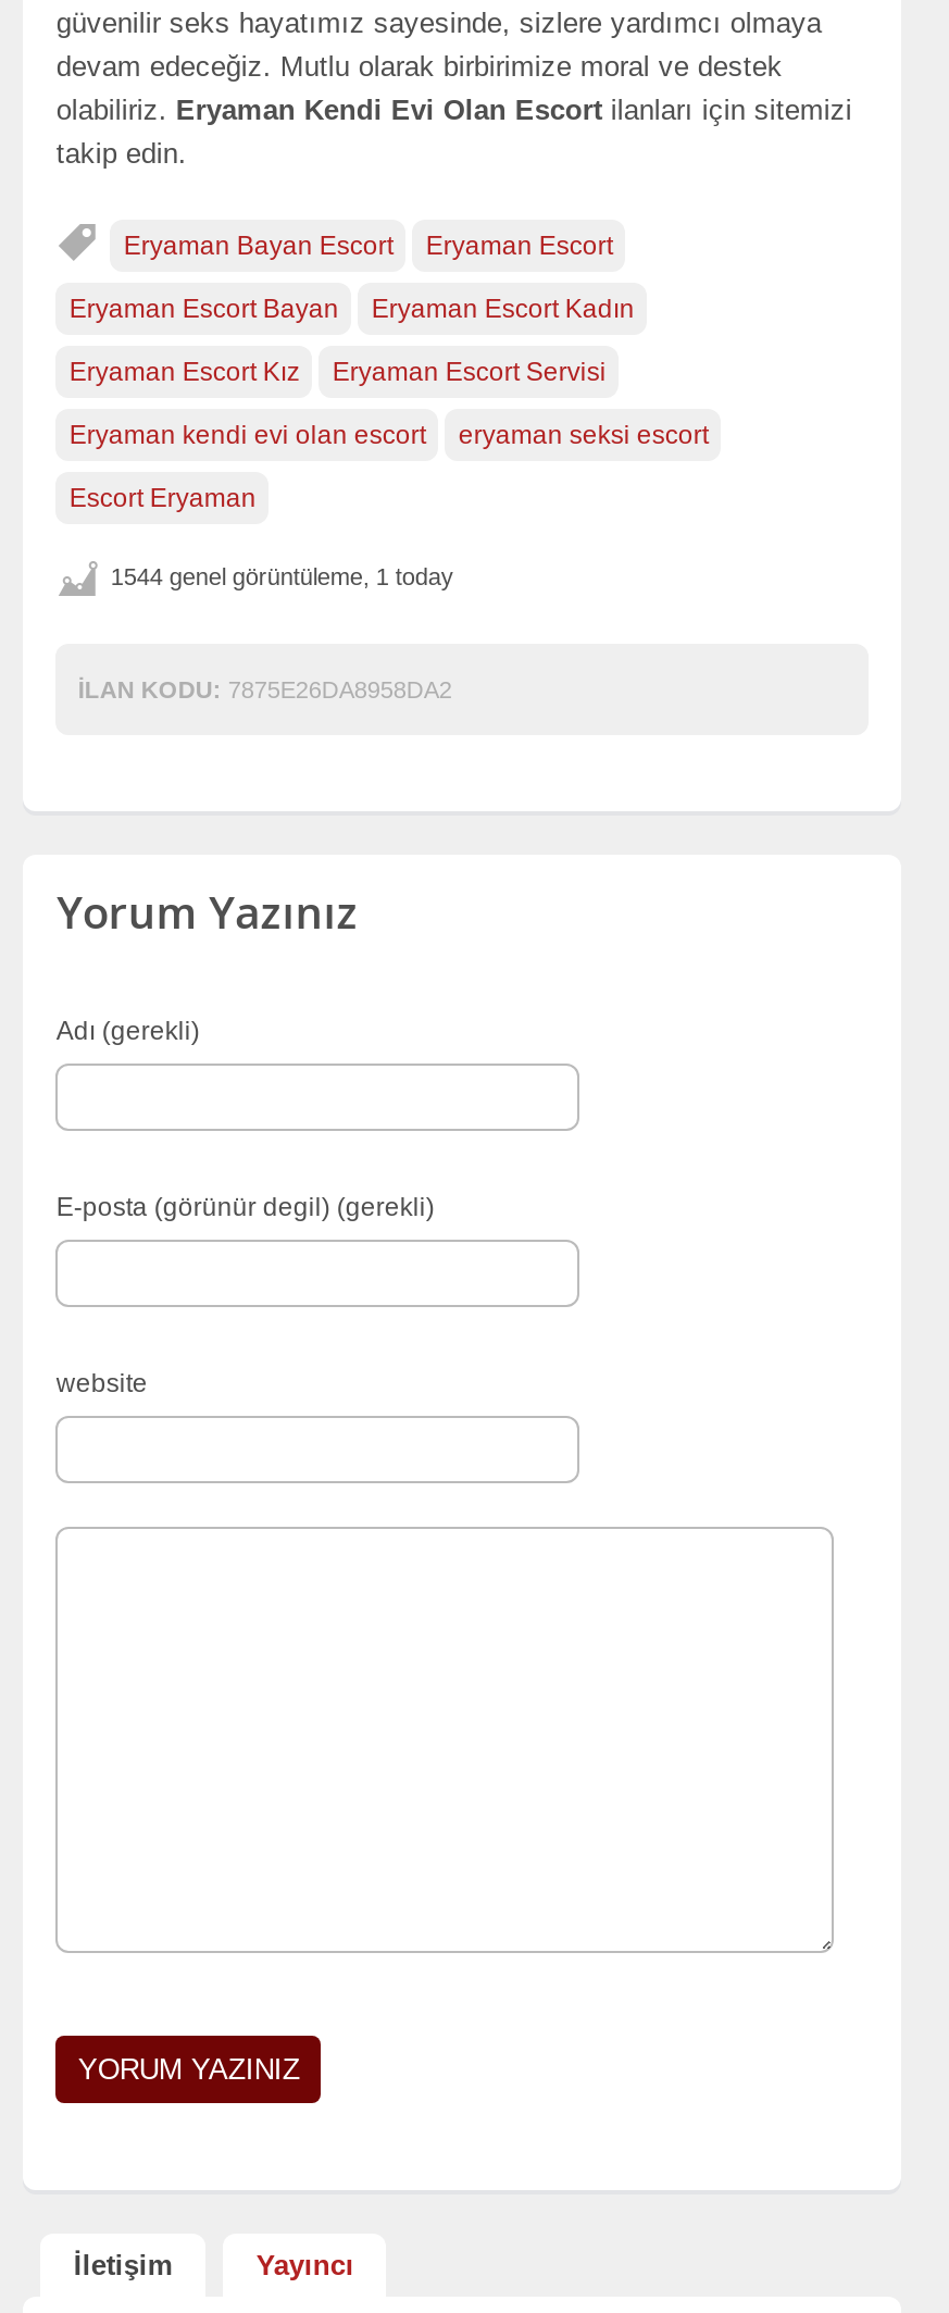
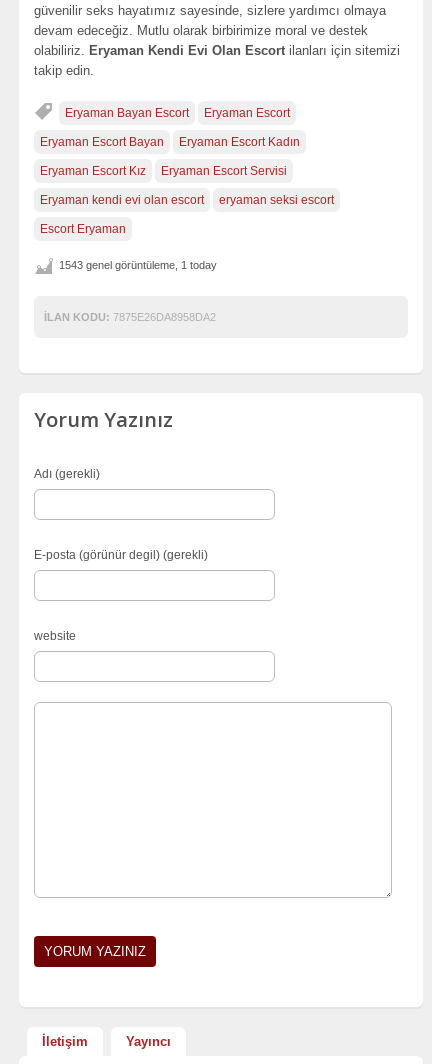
[111,562,454,588] 1544 genel görüntüleme, 1 today -> [59,258,217,270] 1543 genel görüntüleme, 1 today

